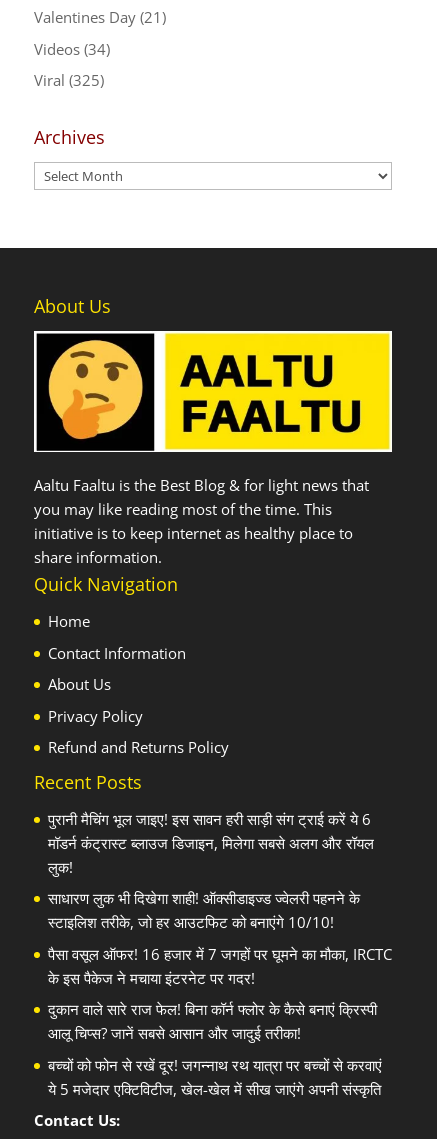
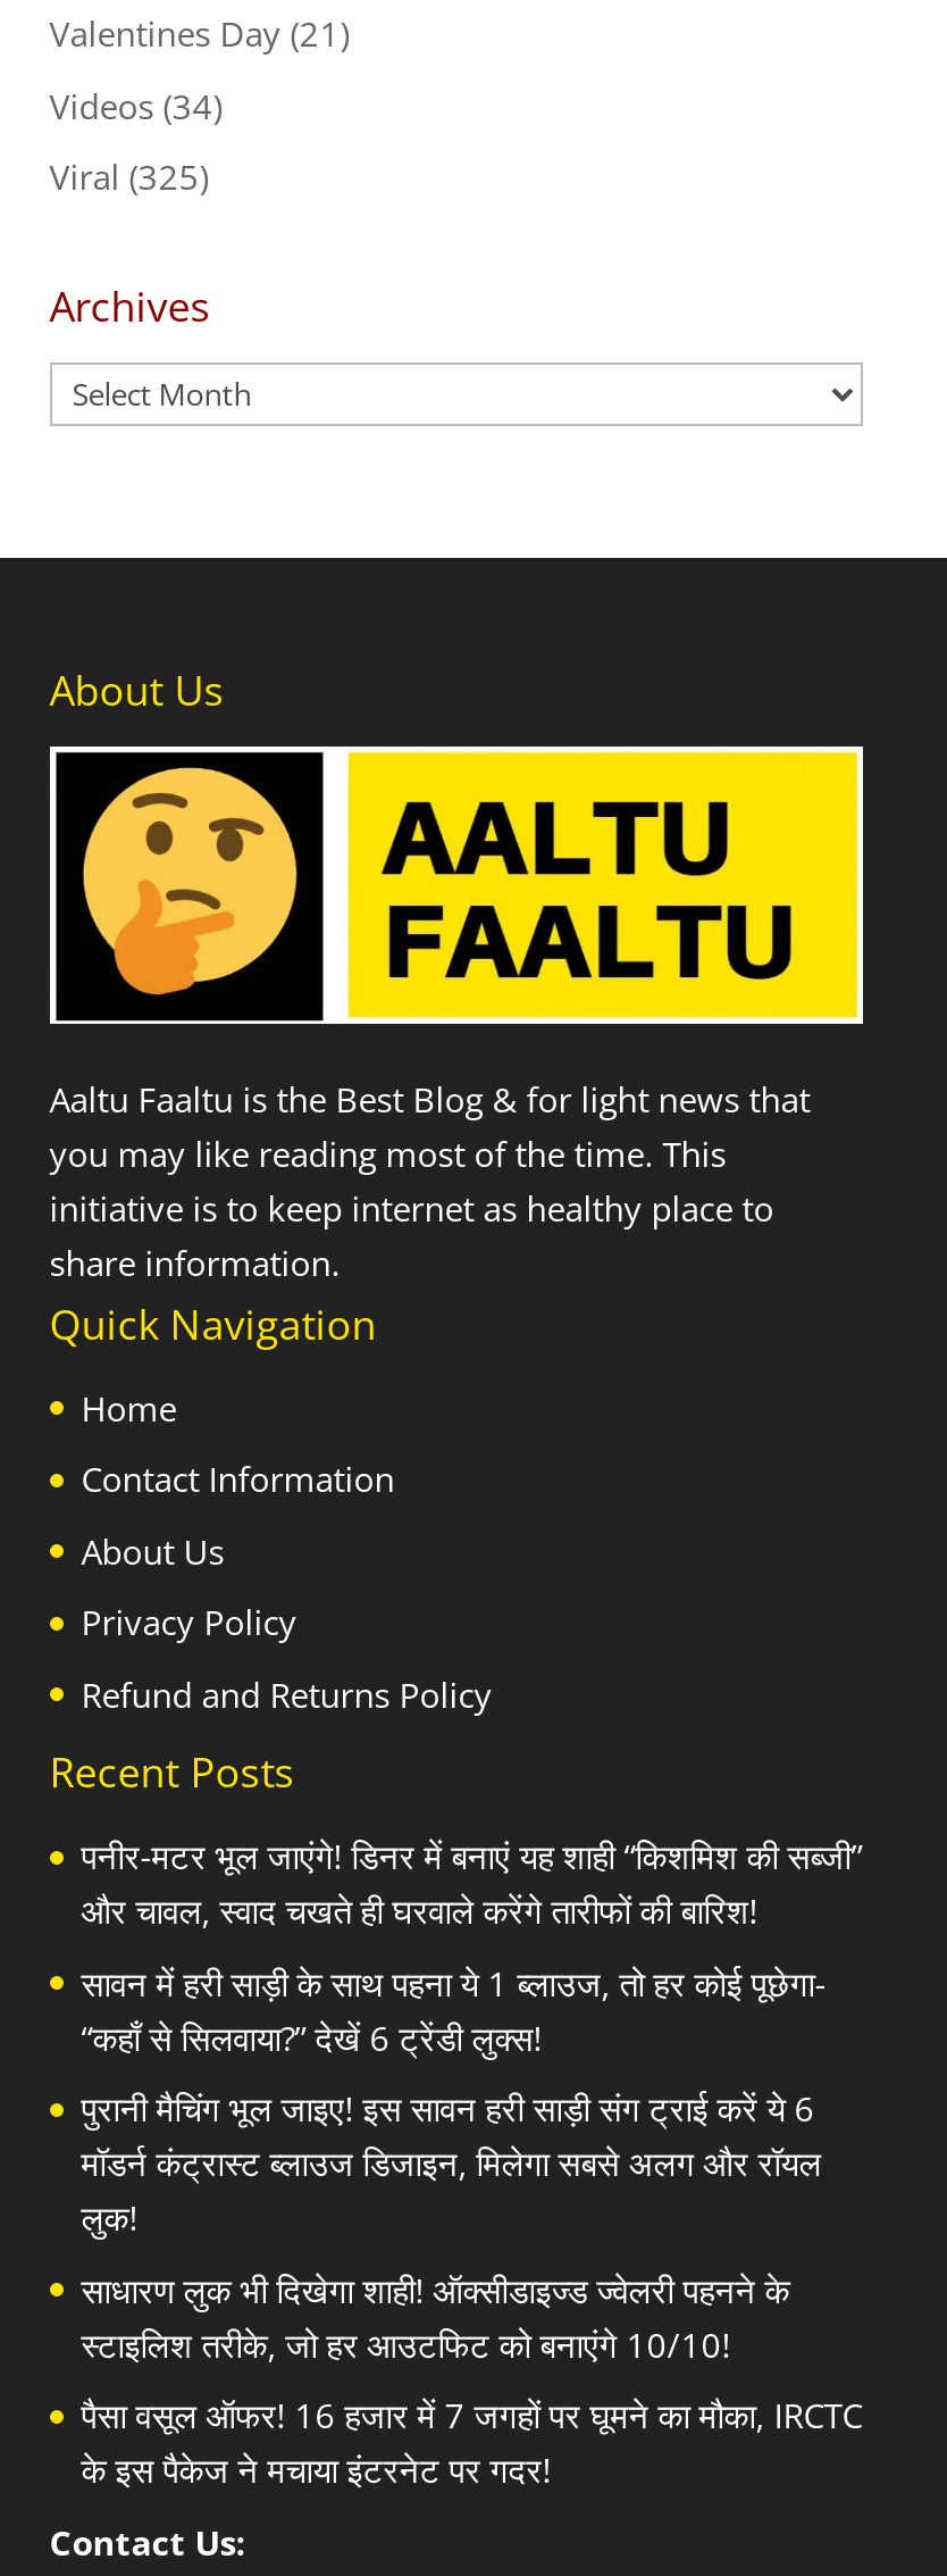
none -> [81,1833,863,2059] पनीर-मटर भूल जाएंगे! डिनर में बनाएं यह शाही “किशमिश की सब्जी” | और चावल, स्वाद चखते ही घरवाले करेंगे तारीफों की बारिश! | सावन में हरी साड़ी के साथ पहना ये 1 ब्लाउज, तो हर कोई पूछेगा- | “कहाँ से सिलवाया?” देखें 6 ट्रेंडी लुक्स!
moved [48,809,392,988] -> [81,2085,863,2492]: पुरानी मैचिंग भूल जाइए! इस सावन हरी साड़ी संग ट्राई करें ये 6 | मॉडर्न कंट्रास्ट ब्लाउज डिजाइन, मिलेगा सबसे अलग और रॉयल | लुक! | साधारण लुक भी दिखेगा शाही! ऑक्सीडाइज्ड ज्वेलरी पहनने के | स्टाइलिश तरीके, जो हर आउटफिट को बनाएंगे 10/10! | पैसा वसूल ऑफर! 16 हजार में 7 जगहों पर घूमने का मौका, IRCTC | के इस पैकेज ने मचाया इंटरनेट पर गदर!
[48,999,382,1099] दुकान वाले सारे राज फेल! बिना कॉर्न फ्लोर के कैसे बनाएं क्रिस्पी | आलू चिप्स? जानें सबसे आसान और जादुई तरीका! | बच्चों को फोन से रखें दूर! जगन्नाथ रथ यात्रा पर बच्चों से करवाएं | ये 5 मजेदार एक्टिविटीज, खेल-खेल में सीख जाएंगे अपनी संस्कृति -> none

